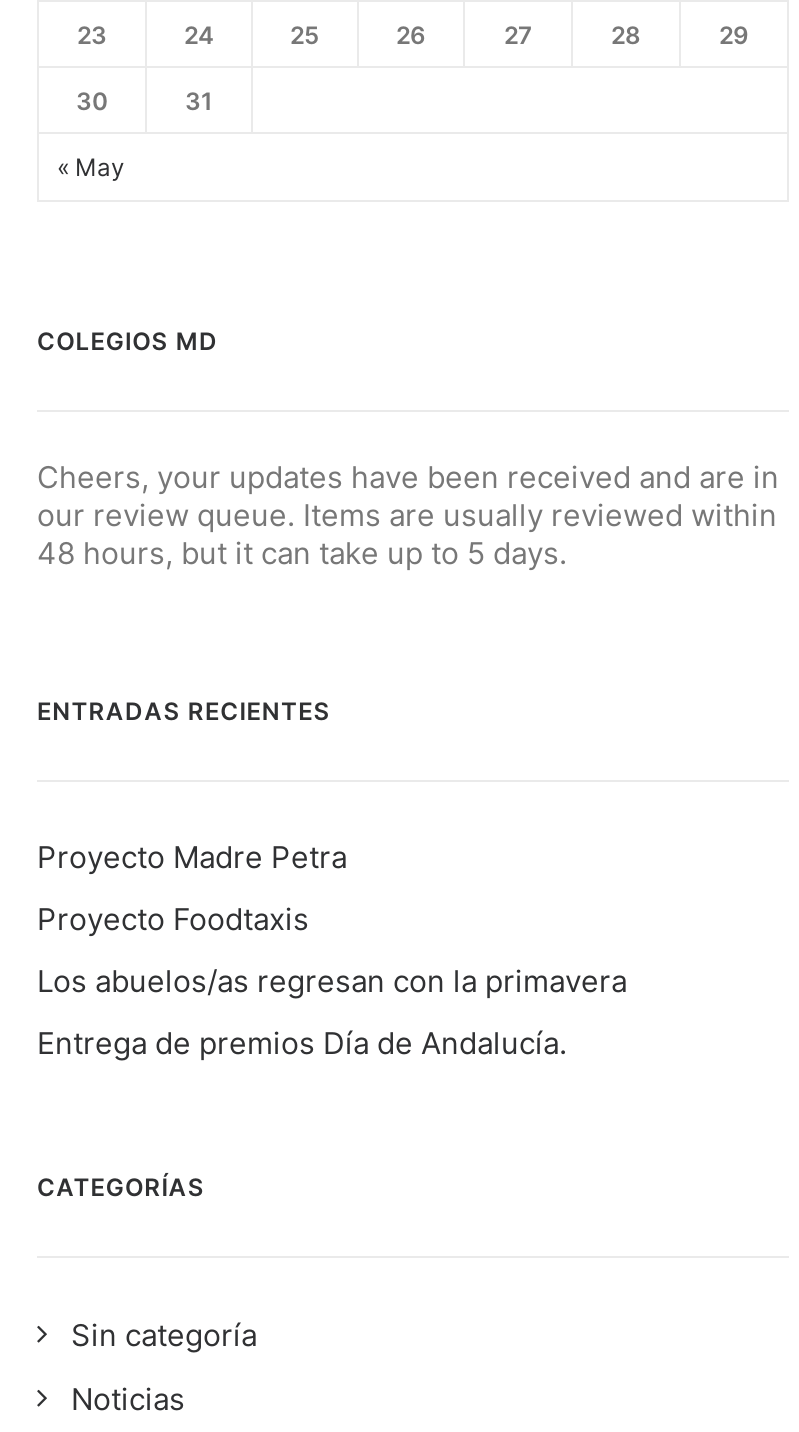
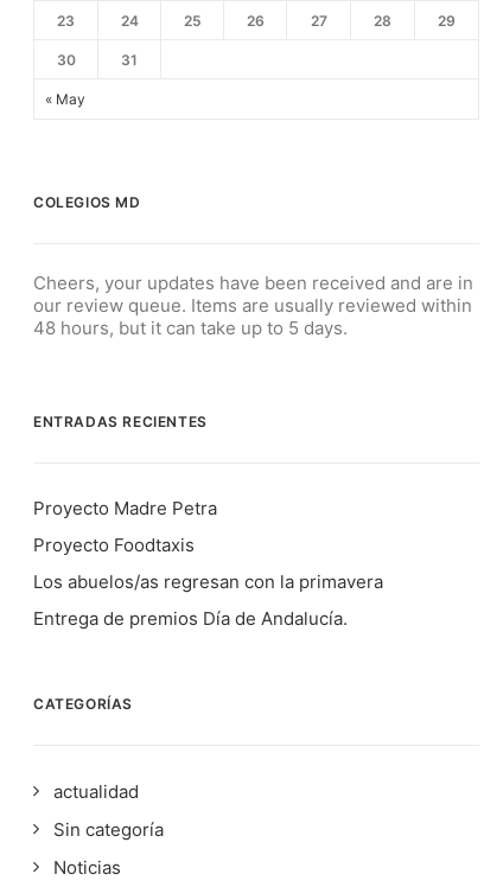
none -> [53,780,139,803] actualidad

